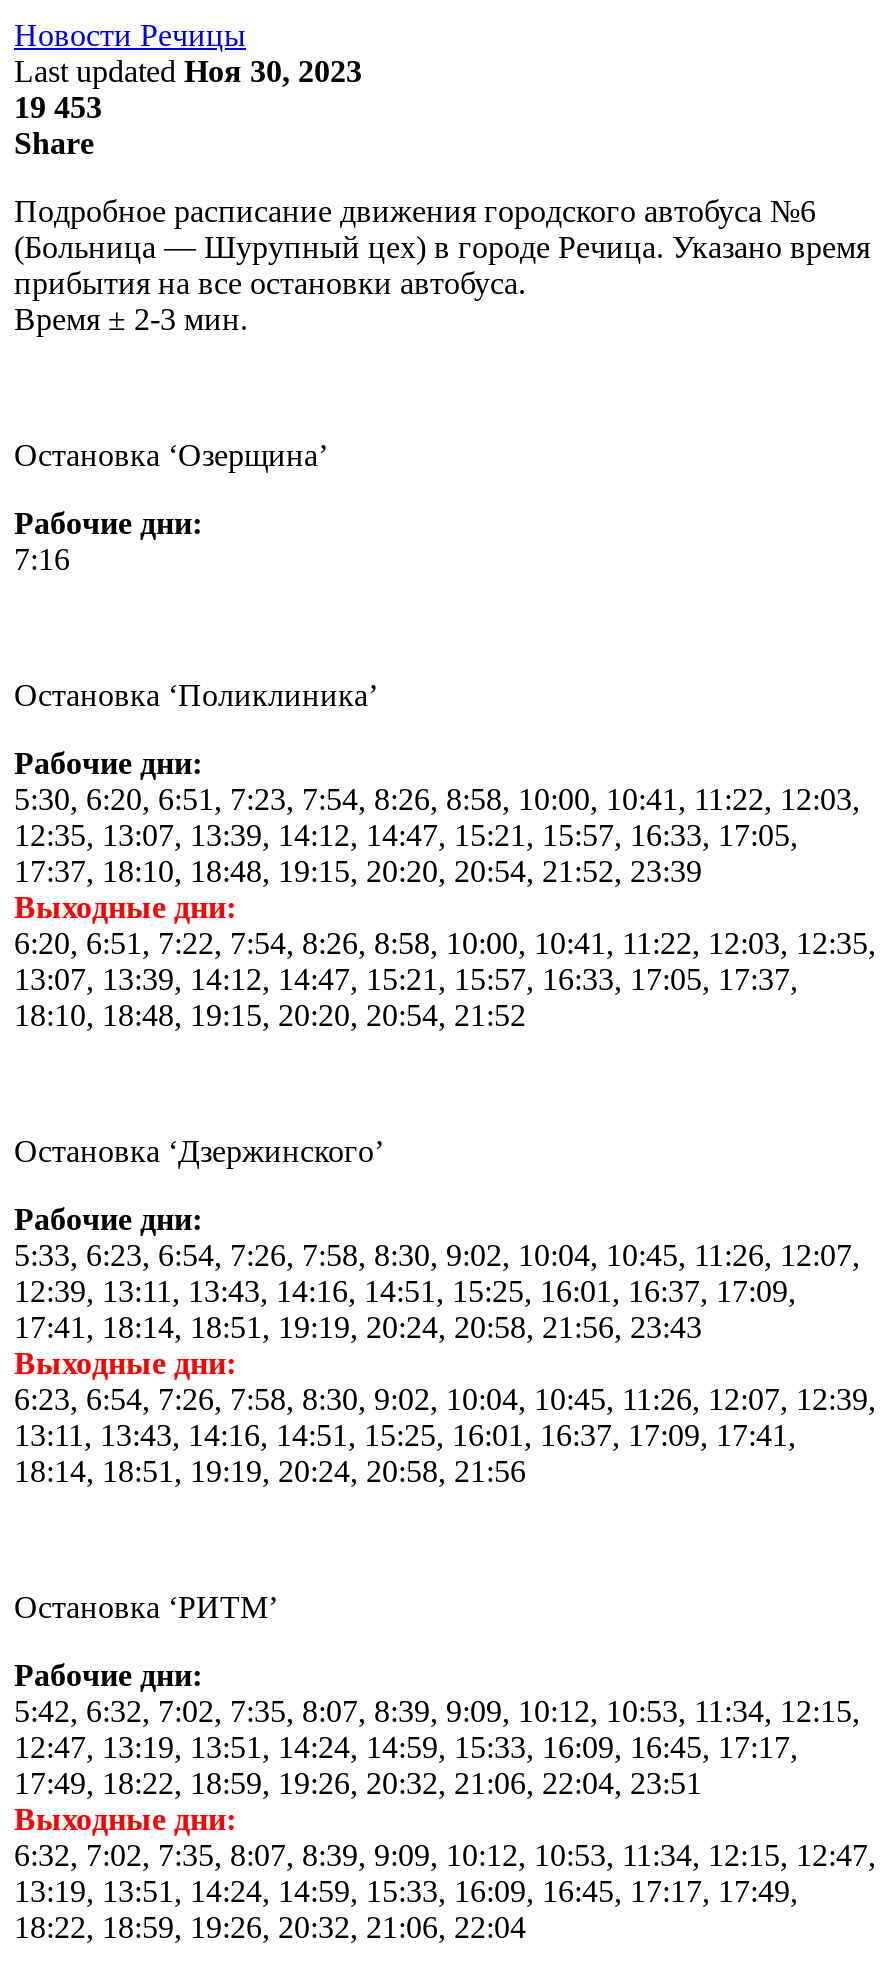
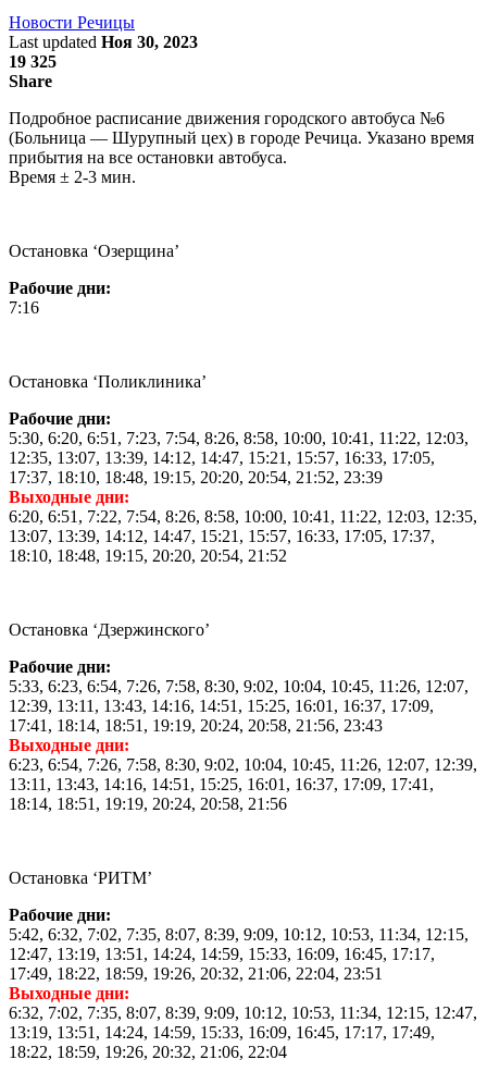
[14,90,102,124] 19 453 -> [9,52,57,71] 19 325

